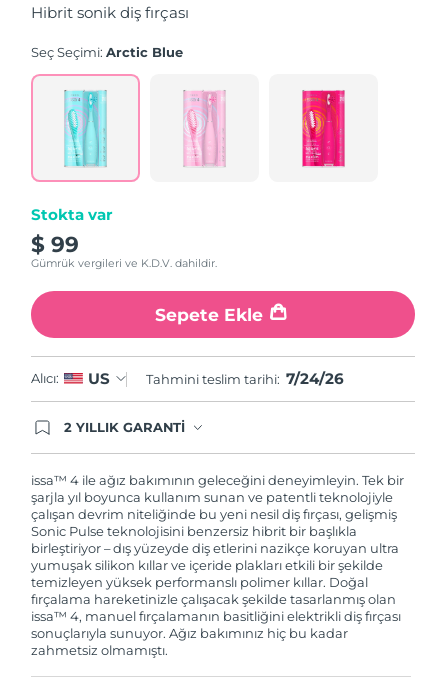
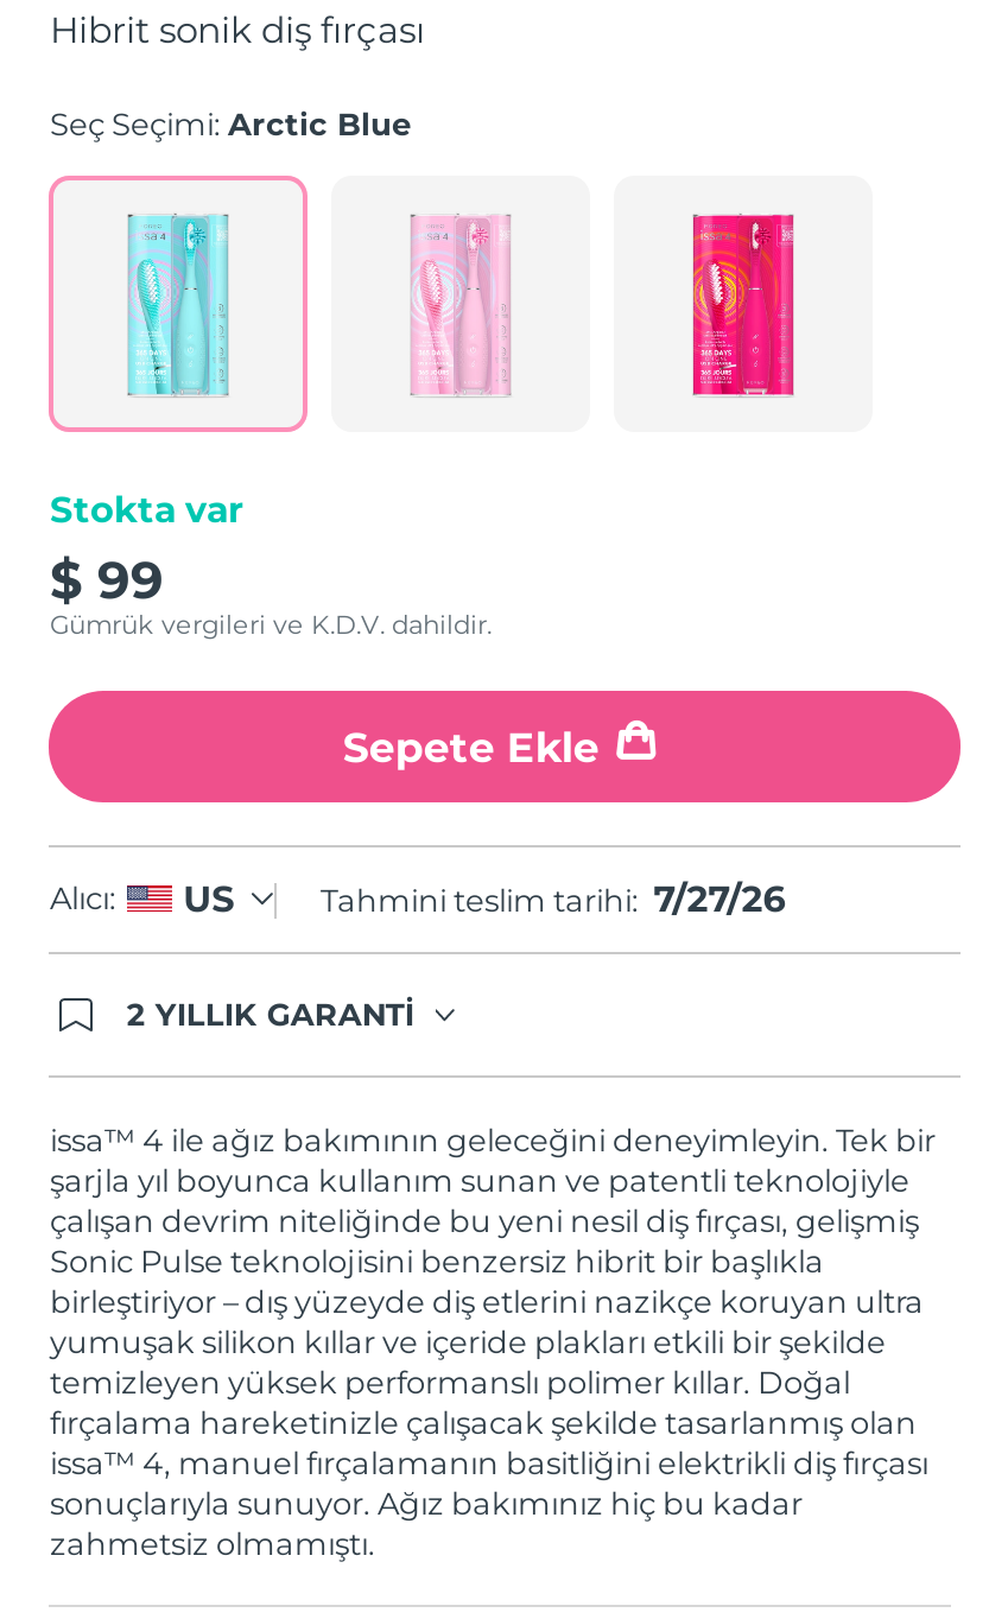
[145,369,344,388] Tahmini teslim tarihi: 7/24/26 -> [321,875,787,920] Tahmini teslim tarihi: 7/27/26

